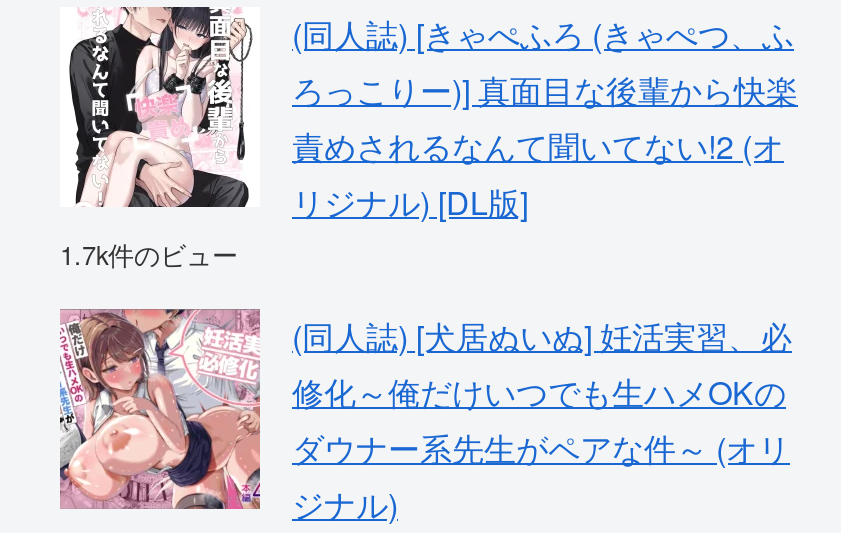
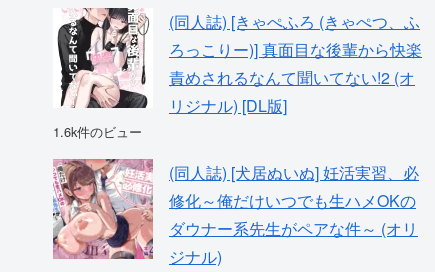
[60,234,238,272] 1.7k件のビュー -> [53,122,142,141] 1.6k件のビュー

